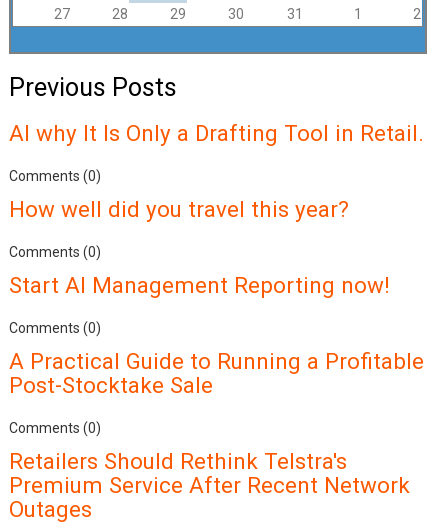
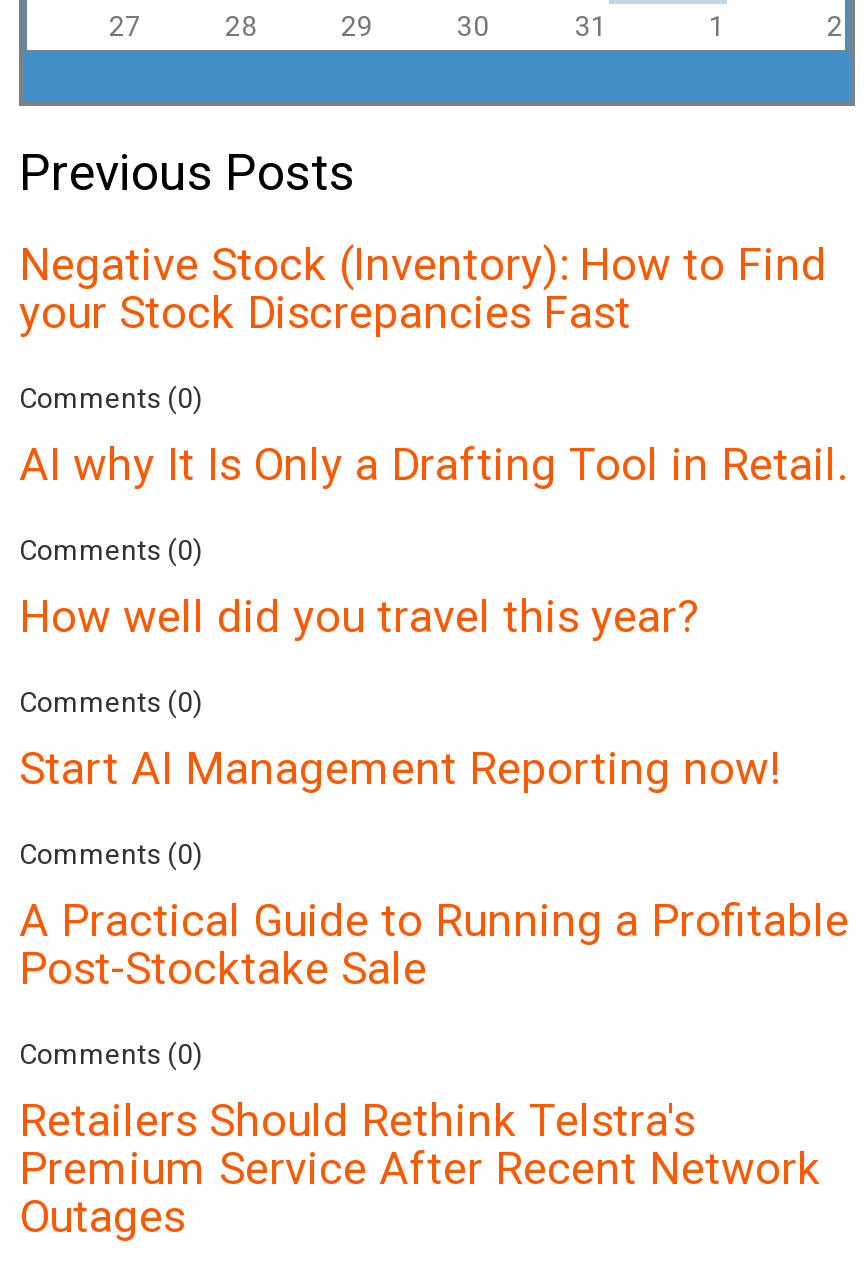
none -> [19,238,827,414] Negative Stock (Inventory): How to Find | your Stock Discrepancies Fast | Comments (0)

